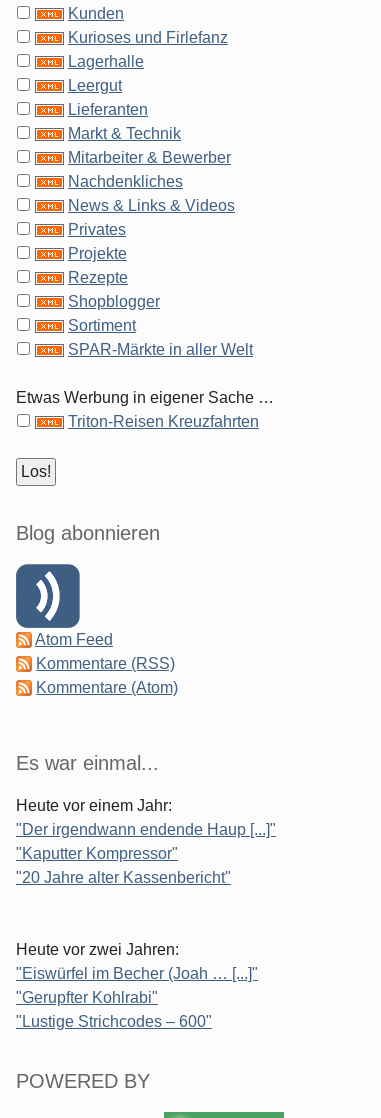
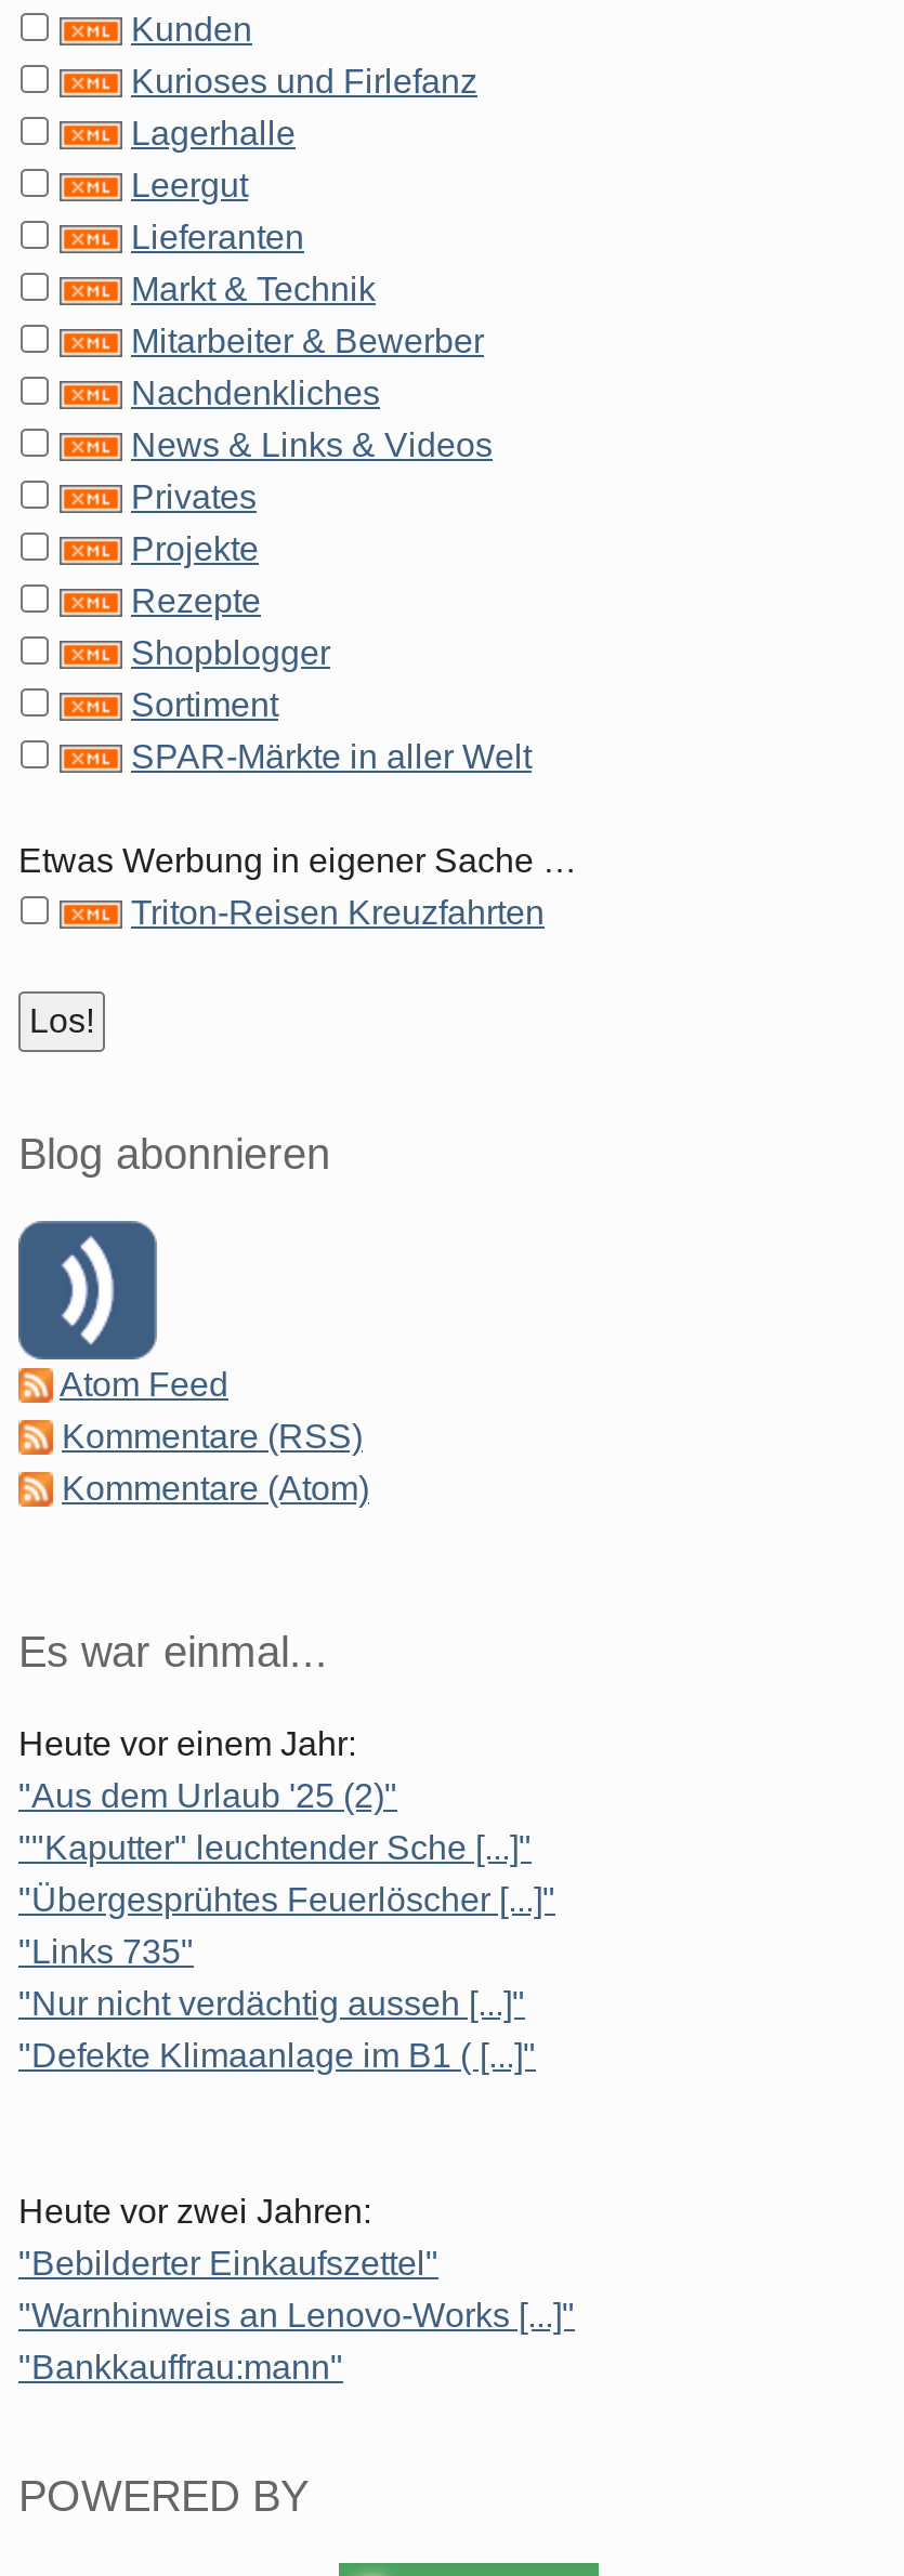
[16,820,276,885] "Der irgendwann endende Haup [...]" | "Kaputter Kompressor" | "20 Jahre alter Kassenbericht" -> [18,1776,555,2073] "Aus dem Urlaub '25 (2)" | ""Kaputter" leuchtender Sche [...]" | "Übergesprühtes Feuerlöscher [...]" | "Links 735" | "Nur nicht verdächtig ausseh [...]" | "Defekte Klimaanlage im B1 ( [...]"
[16,964,258,1029] "Eiswürfel im Becher (Joah … [...]" | "Gerupfter Kohlrabi" | "Lustige Strichcodes – 600" -> [18,2244,575,2384] "Bebilderter Einkaufszettel" | "Warnhinweis an Lenovo-Works [...]" | "Bankkauffrau:mann"

